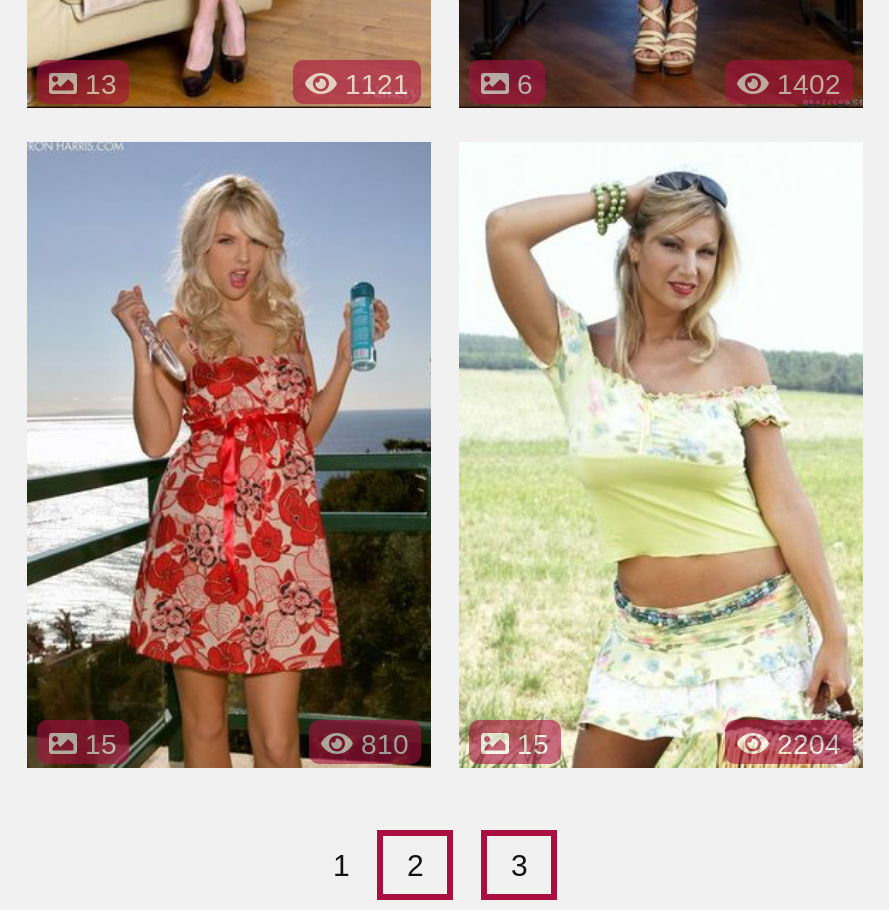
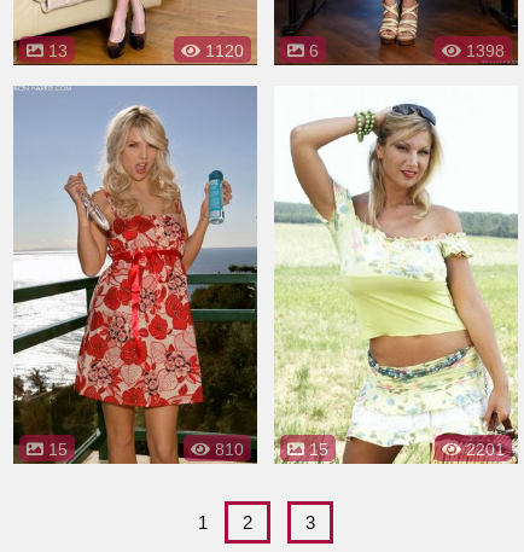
[337,68,409,100] 1121 -> [200,41,244,60] 1120
[769,68,841,100] 1402 -> [461,41,505,60] 1398
[769,728,841,760] 2204 -> [461,440,505,459] 2201

